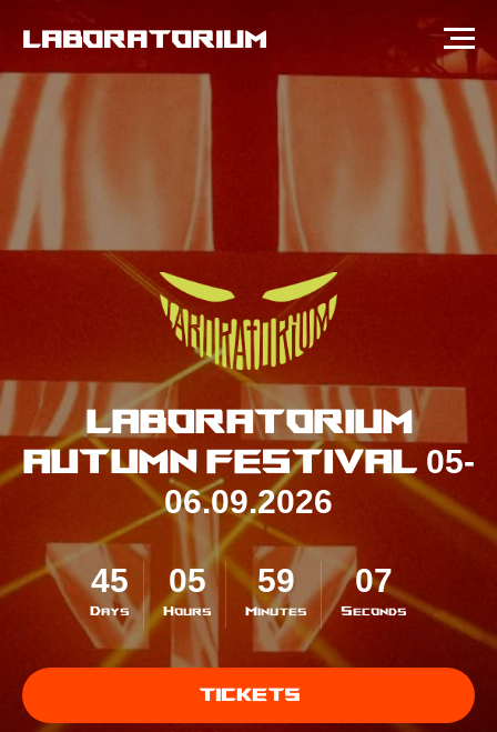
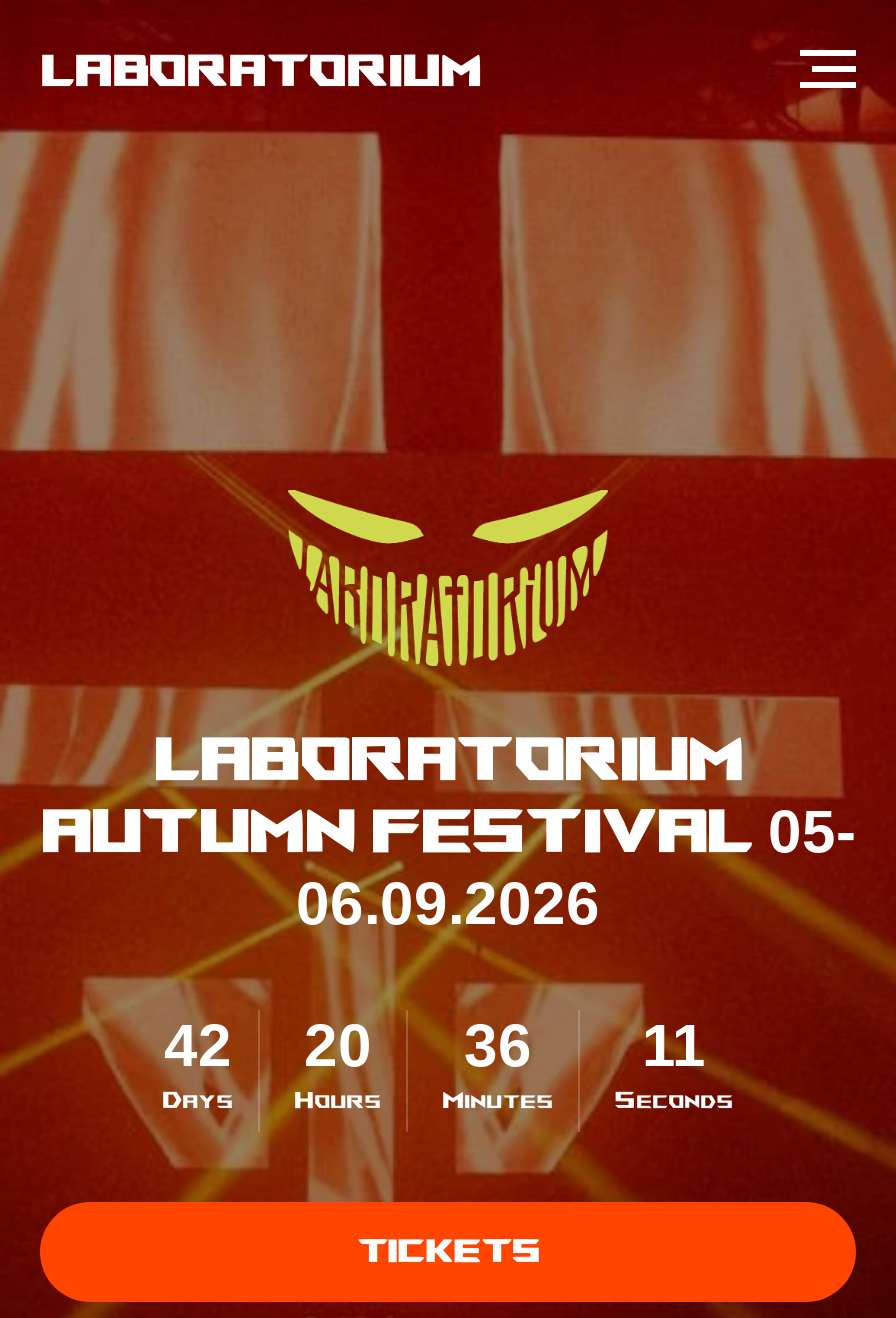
[91,570,129,592] 45 -> [164,1026,232,1066] 42
[169,570,206,592] 05 -> [304,1026,372,1066] 20
[257,570,295,592] 59 -> [464,1026,532,1066] 36
[355,570,393,592] 07 -> [642,1026,706,1066] 11

